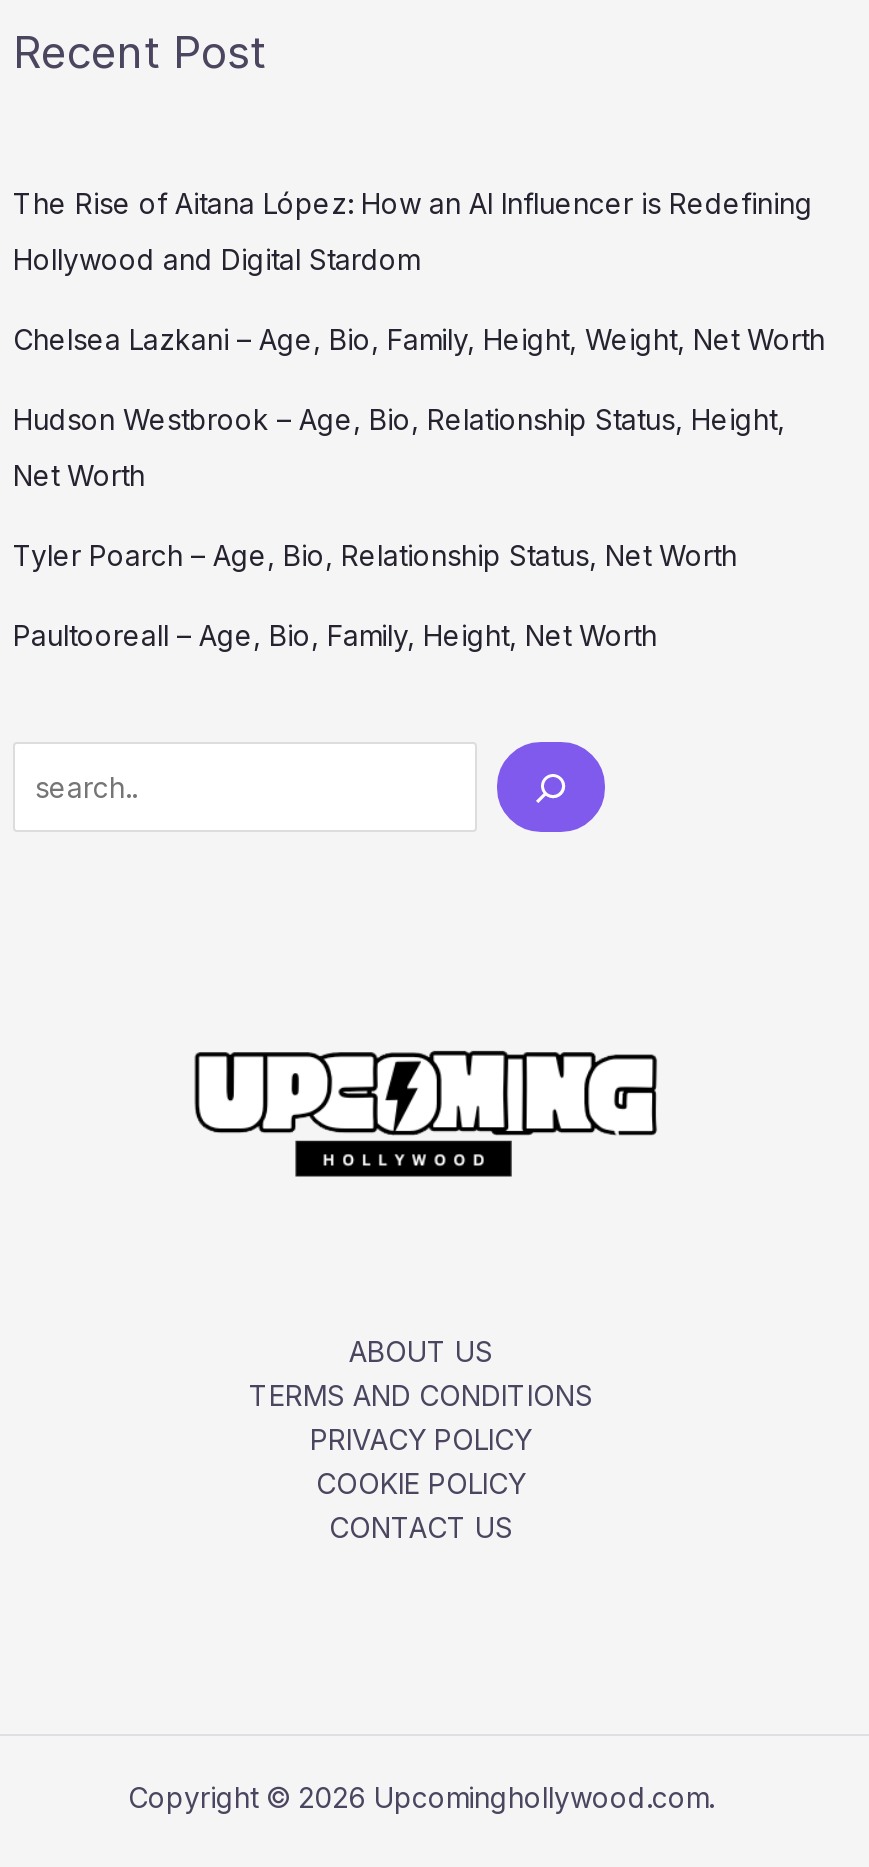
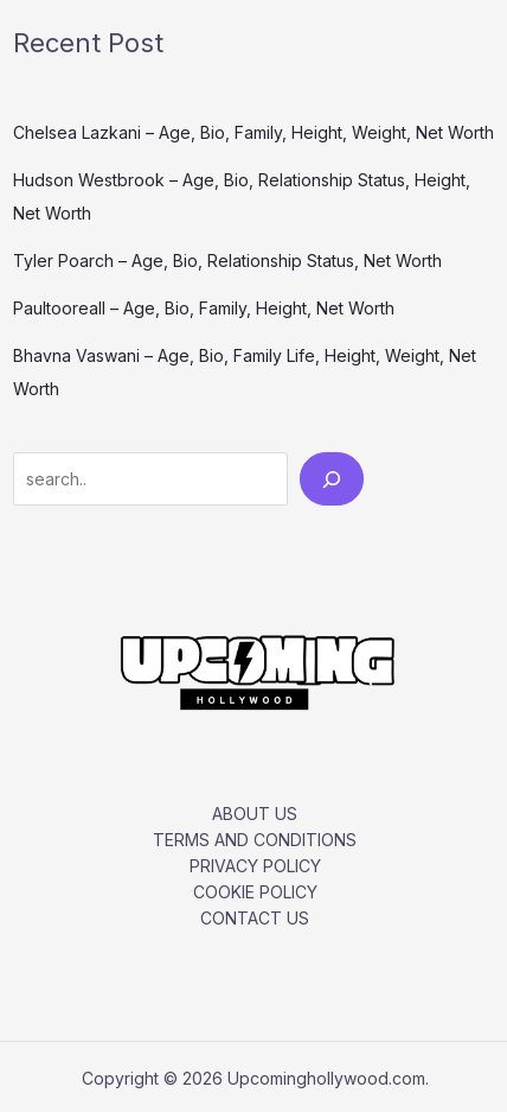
[13,185,813,275] The Rise of Aitana López: How an AI Influencer is Redefining | Hollywood and Digital Stardom -> none
moved [13,321,825,651] -> [13,122,494,317]: Chelsea Lazkani – Age, Bio, Family, Height, Weight, Net Worth | Hudson Westbrook – Age, Bio, Relationship Status, Height, | Net Worth | Tyler Poarch – Age, Bio, Relationship Status, Net Worth | Paultooreall – Age, Bio, Family, Height, Net Worth
none -> [13,345,476,398] Bhavna Vaswani – Age, Bio, Family Life, Height, Weight, Net | Worth

